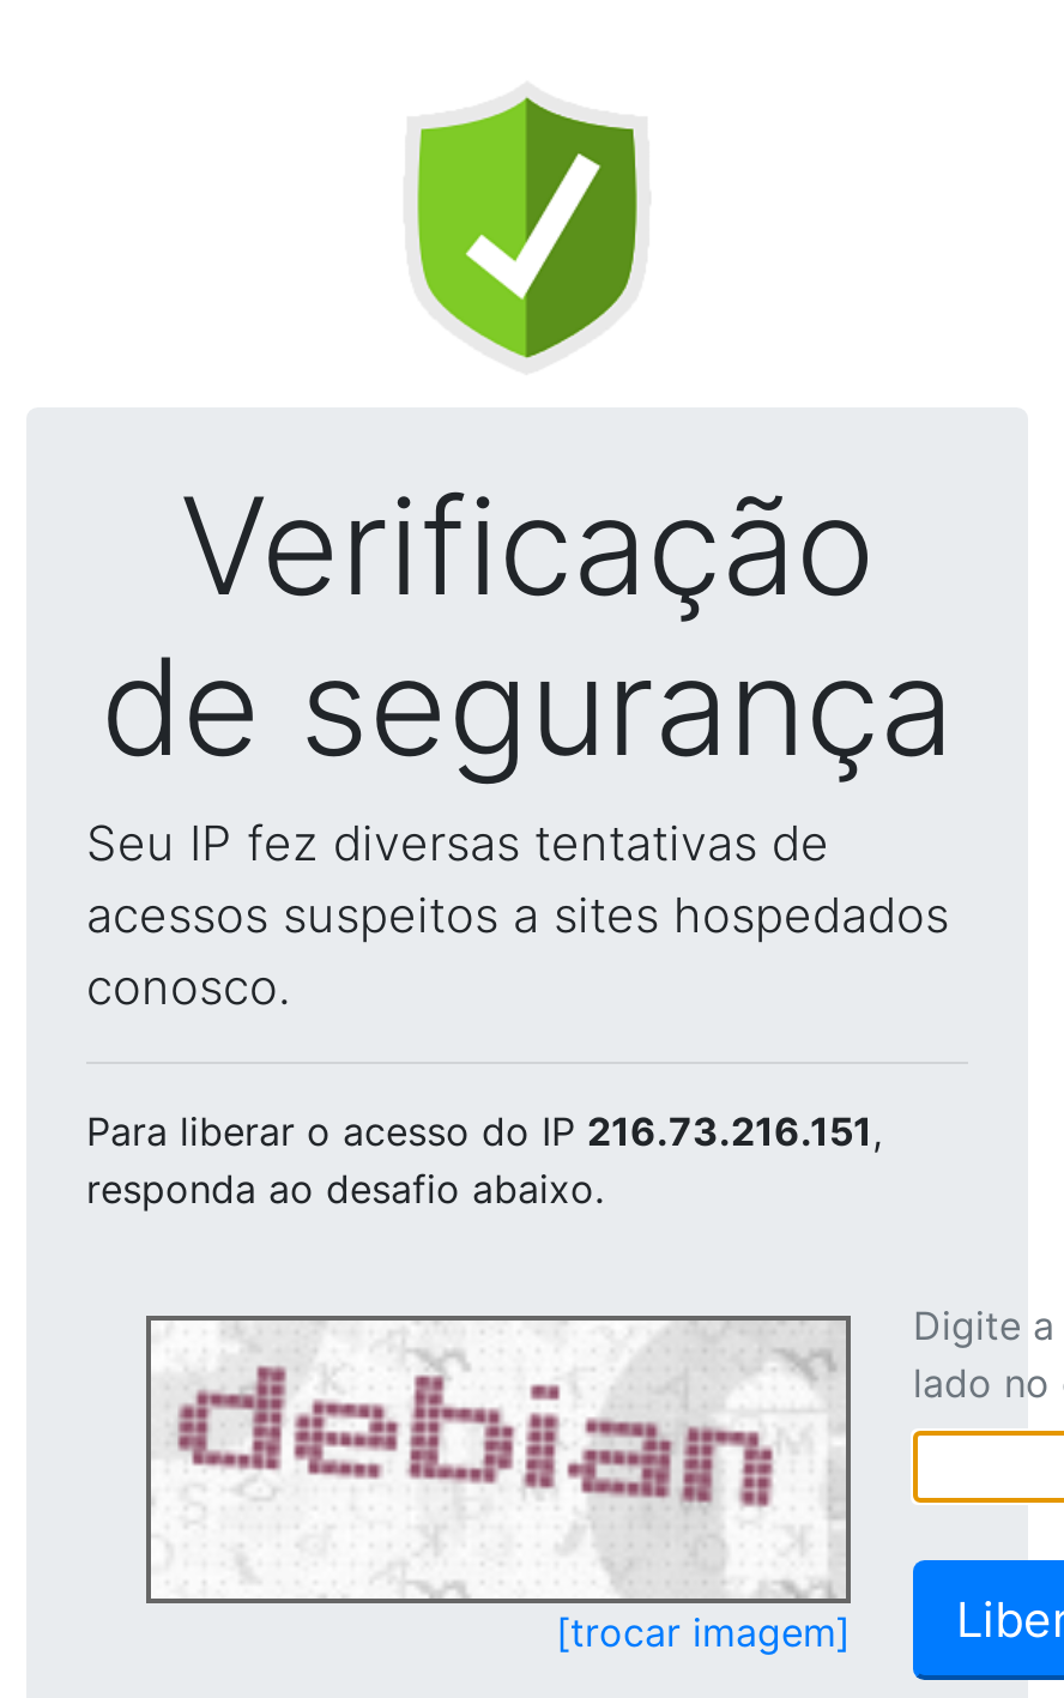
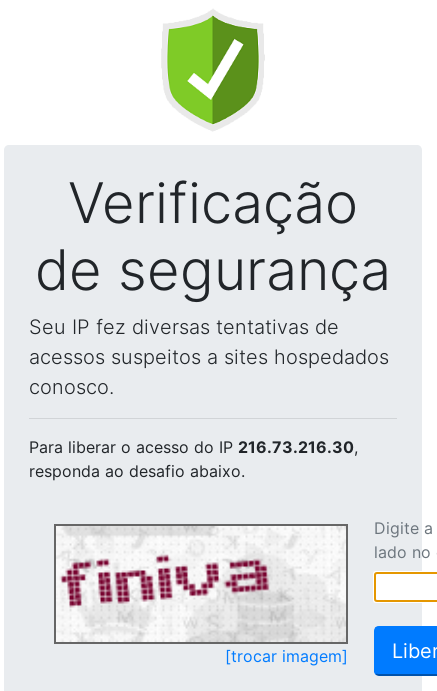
[86,1107,882,1155] Para liberar o acesso do IP 216.73.216.151, -> [29,437,358,457] Para liberar o acesso do IP 216.73.216.30,
[165,1323,841,1596] [image] -> [61,527,344,640] [image]

